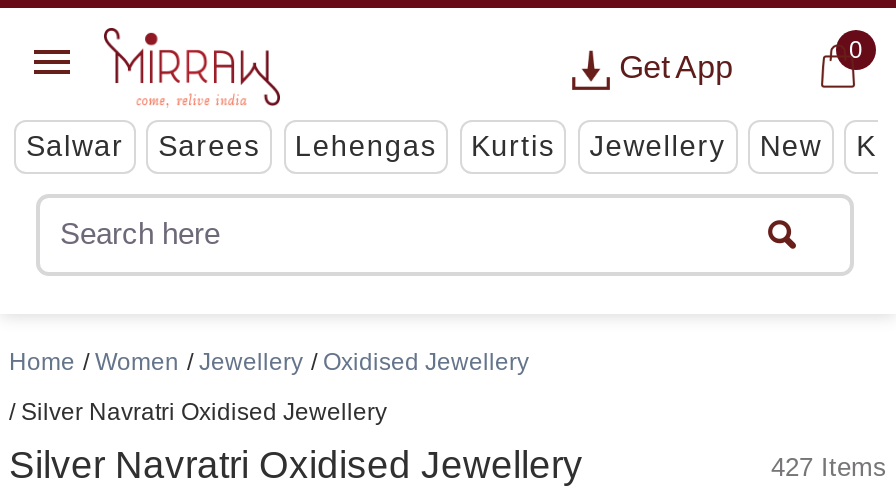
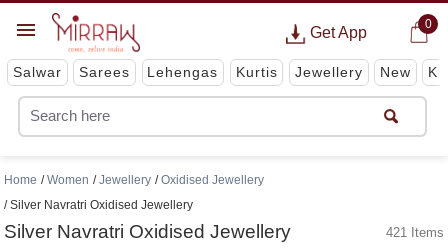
[771,452,887,482] 427 Items -> [385,225,443,240] 421 Items

